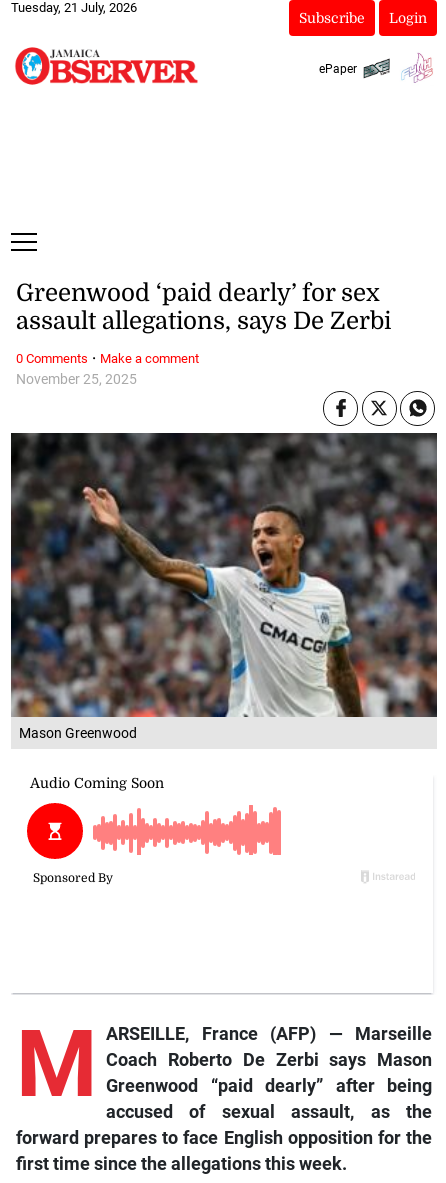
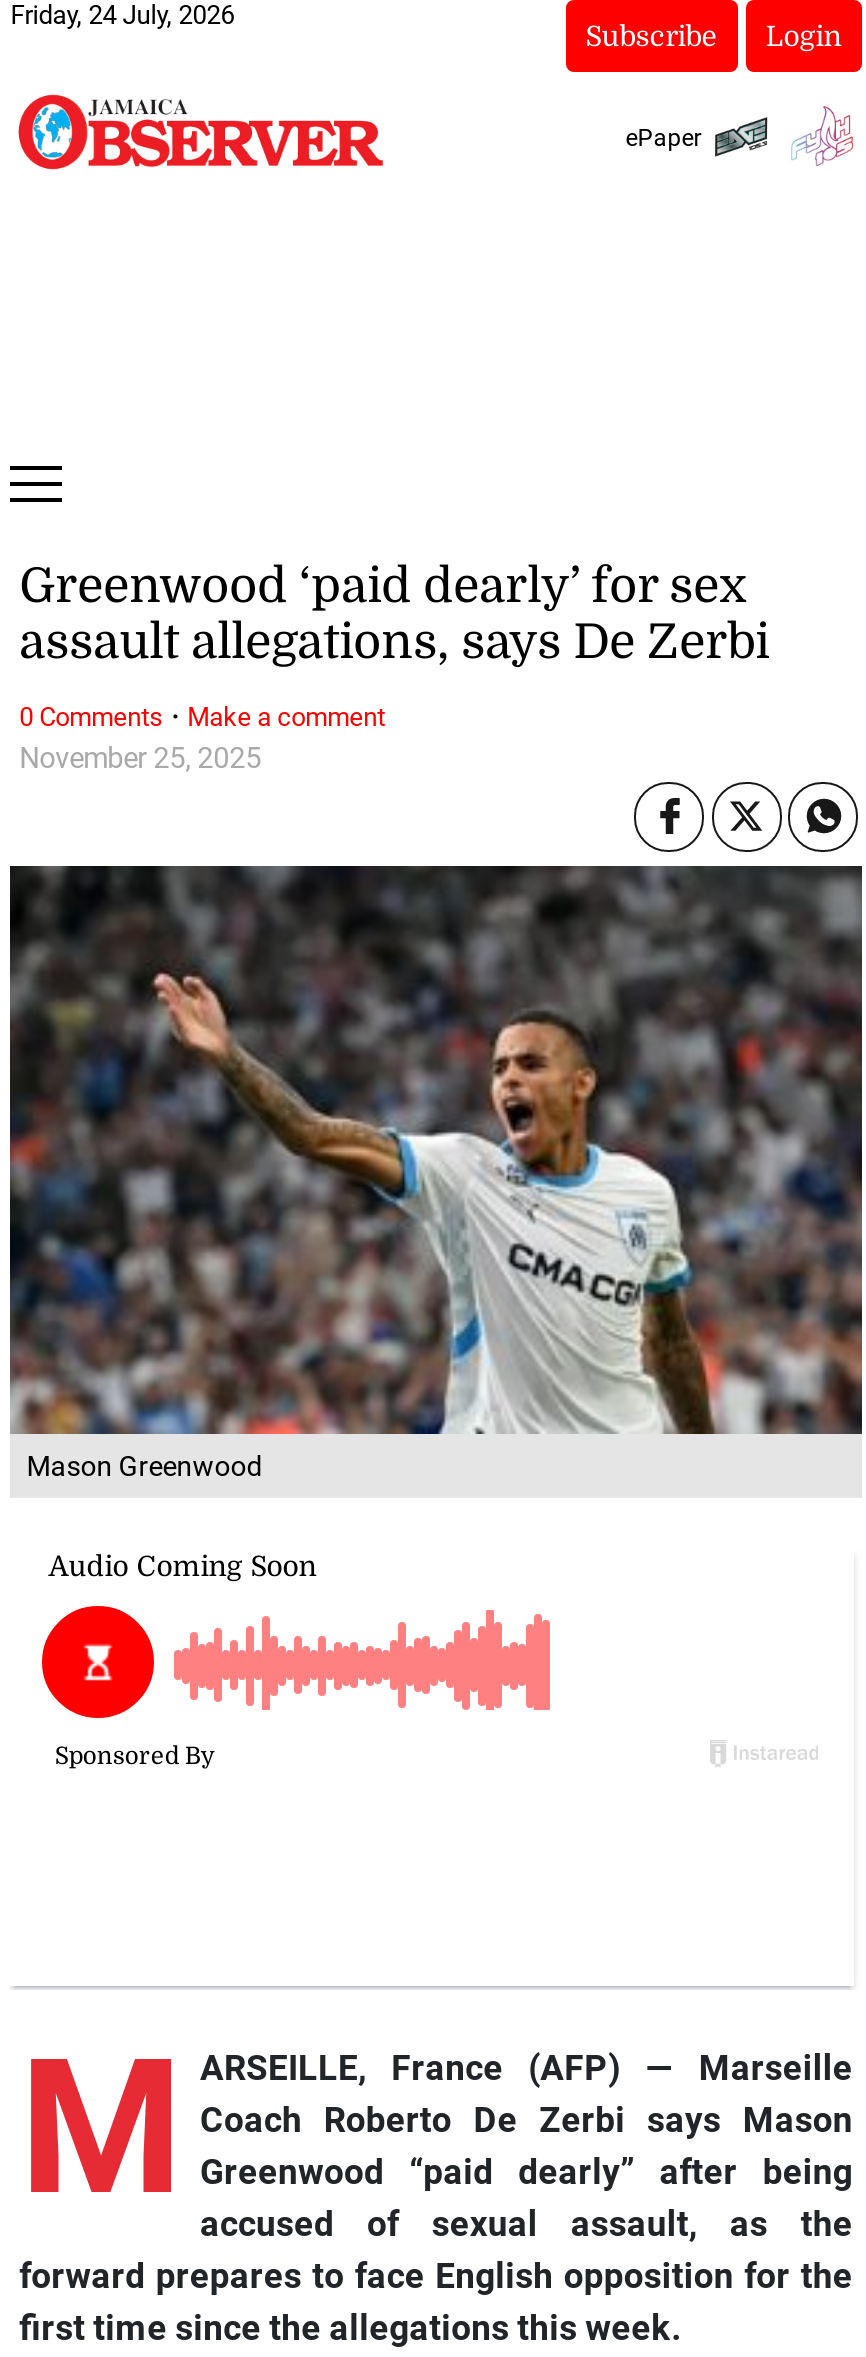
[11,0,137,15] Tuesday, 21 July, 2026 -> [10,0,234,30] Friday, 24 July, 2026

